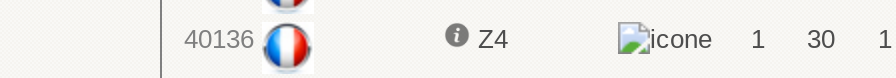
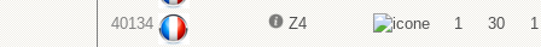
[184,24,262,54] 40136 -> [111,14,158,33] 40134

